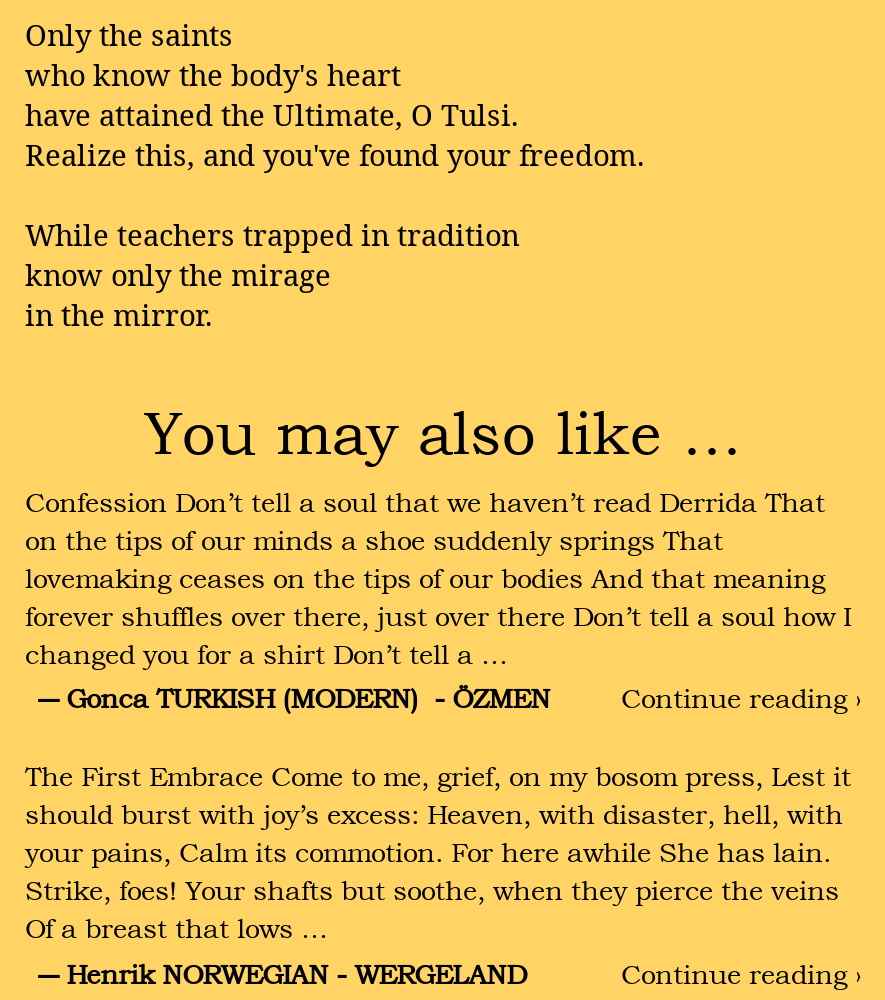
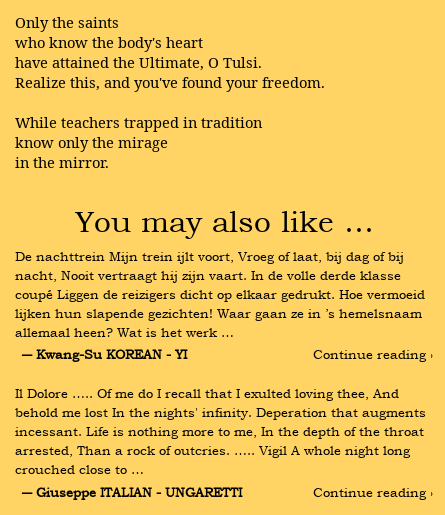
[25,484,851,717] Confession Don’t tell a soul that we haven’t read Derrida That | on the tips of our minds a shoe suddenly springs That | lovemaking ceases on the tips of our bodies And that meaning | forever shuffles over there, just over there Don’t tell a soul how I | changed you for a shirt Don’t tell a … | ― Gonca TURKISH (MODERN) - ÖZMEN -> [15,247,425,363] De nachttrein Mijn trein ijlt voort, Vroeg of laat, bij dag of bij | nacht, Nooit vertraagt hij zijn vaart. In de volle derde klasse | coupé Liggen de reizigers dicht op elkaar gedrukt. Hoe vermoeid | lijken hun slapende gezichten! Waar gaan ze in ’s hemelsnaam | allemaal heen? Wat is het werk … | ― Kwang-Su KOREAN - YI
[25,759,851,991] The First Embrace Come to me, grief, on my bosom press, Lest it | should burst with joy’s excess: Heaven, with disaster, hell, with | your pains, Calm its commotion. For here awhile She has lain. | Strike, foes! Your shafts but soothe, when they pierce the veins | Of a breast that lows … | ― Henrik NORWEGIAN - WERGELAND -> [15,384,426,501] Il Dolore ….. Of me do I recall that I exulted loving thee, And | behold me lost In the nights' infinity. Deperation that augments | incessant. Life is nothing more to me, In the depth of the throat | arrested, Than a rock of outcries. ….. Vigil A whole night long | crouched close to … | ― Giuseppe ITALIAN - UNGARETTI

